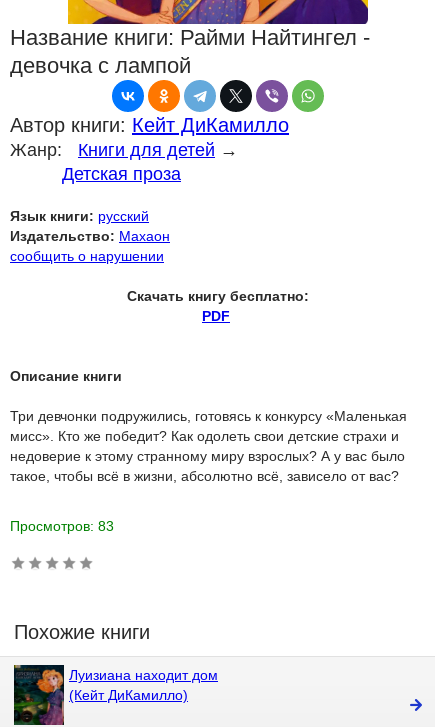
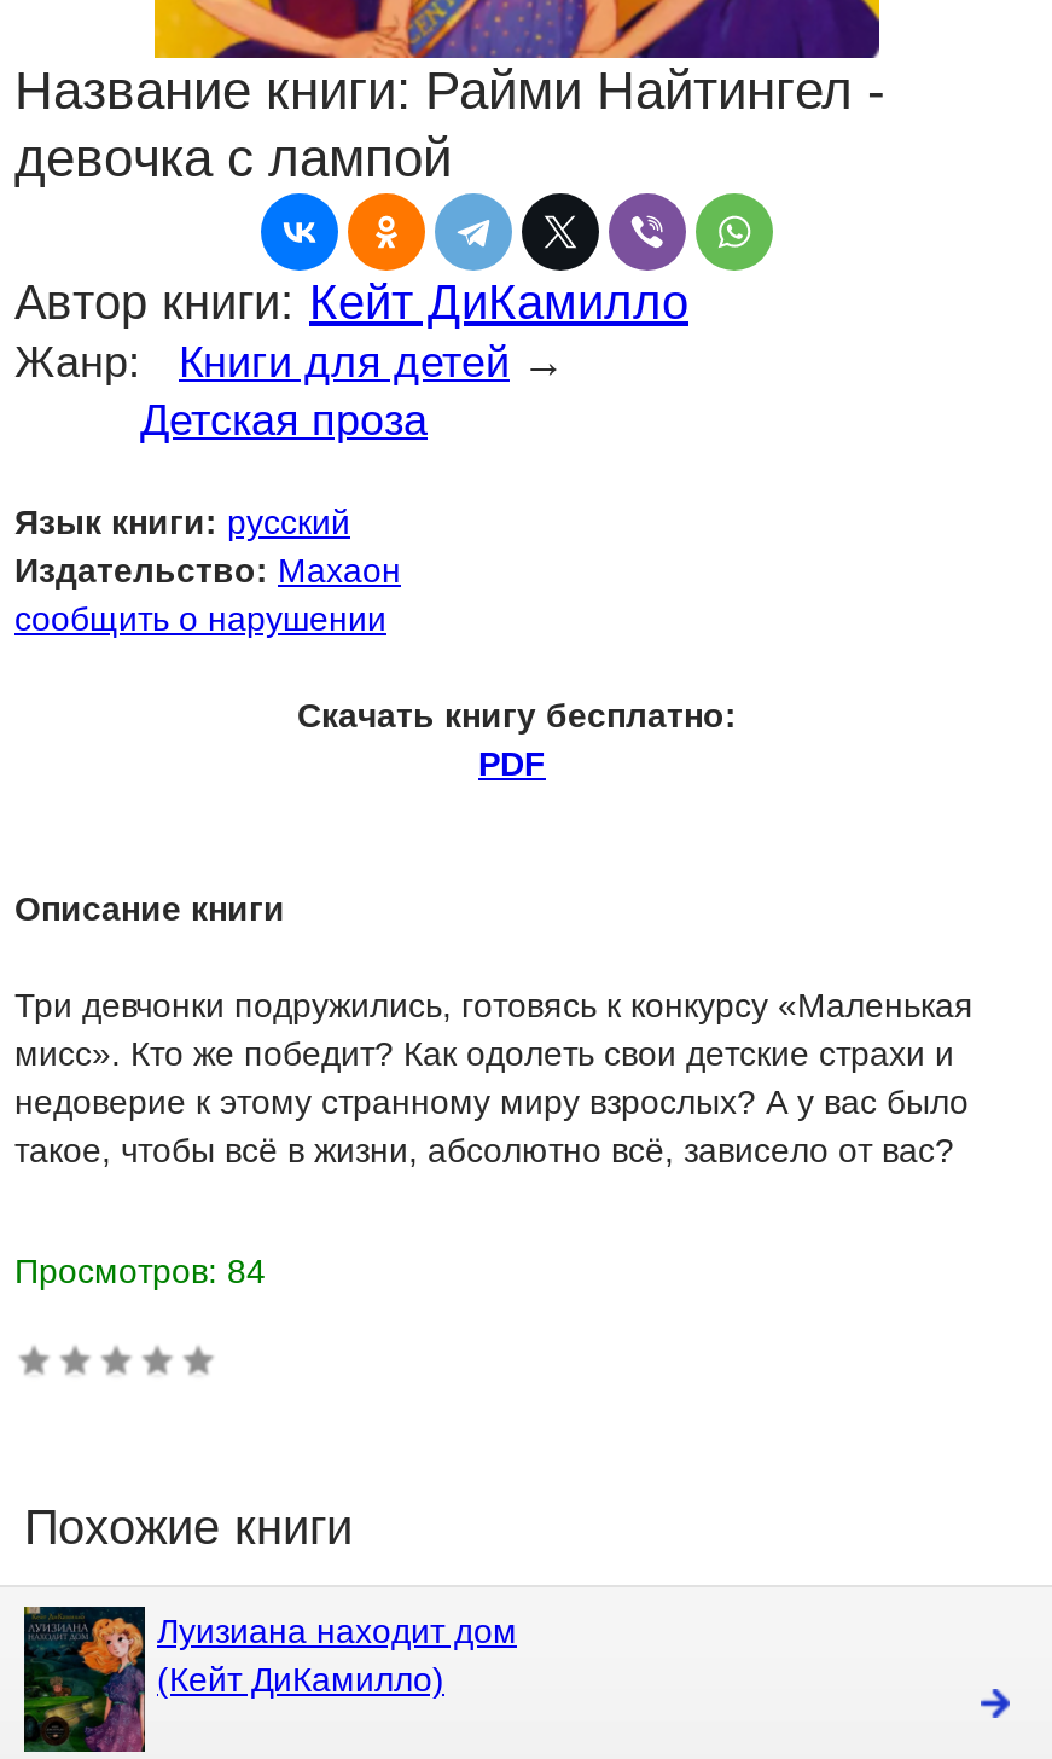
[10,518,114,534] Просмотров: 83 -> [14,1252,266,1290] Просмотров: 84

